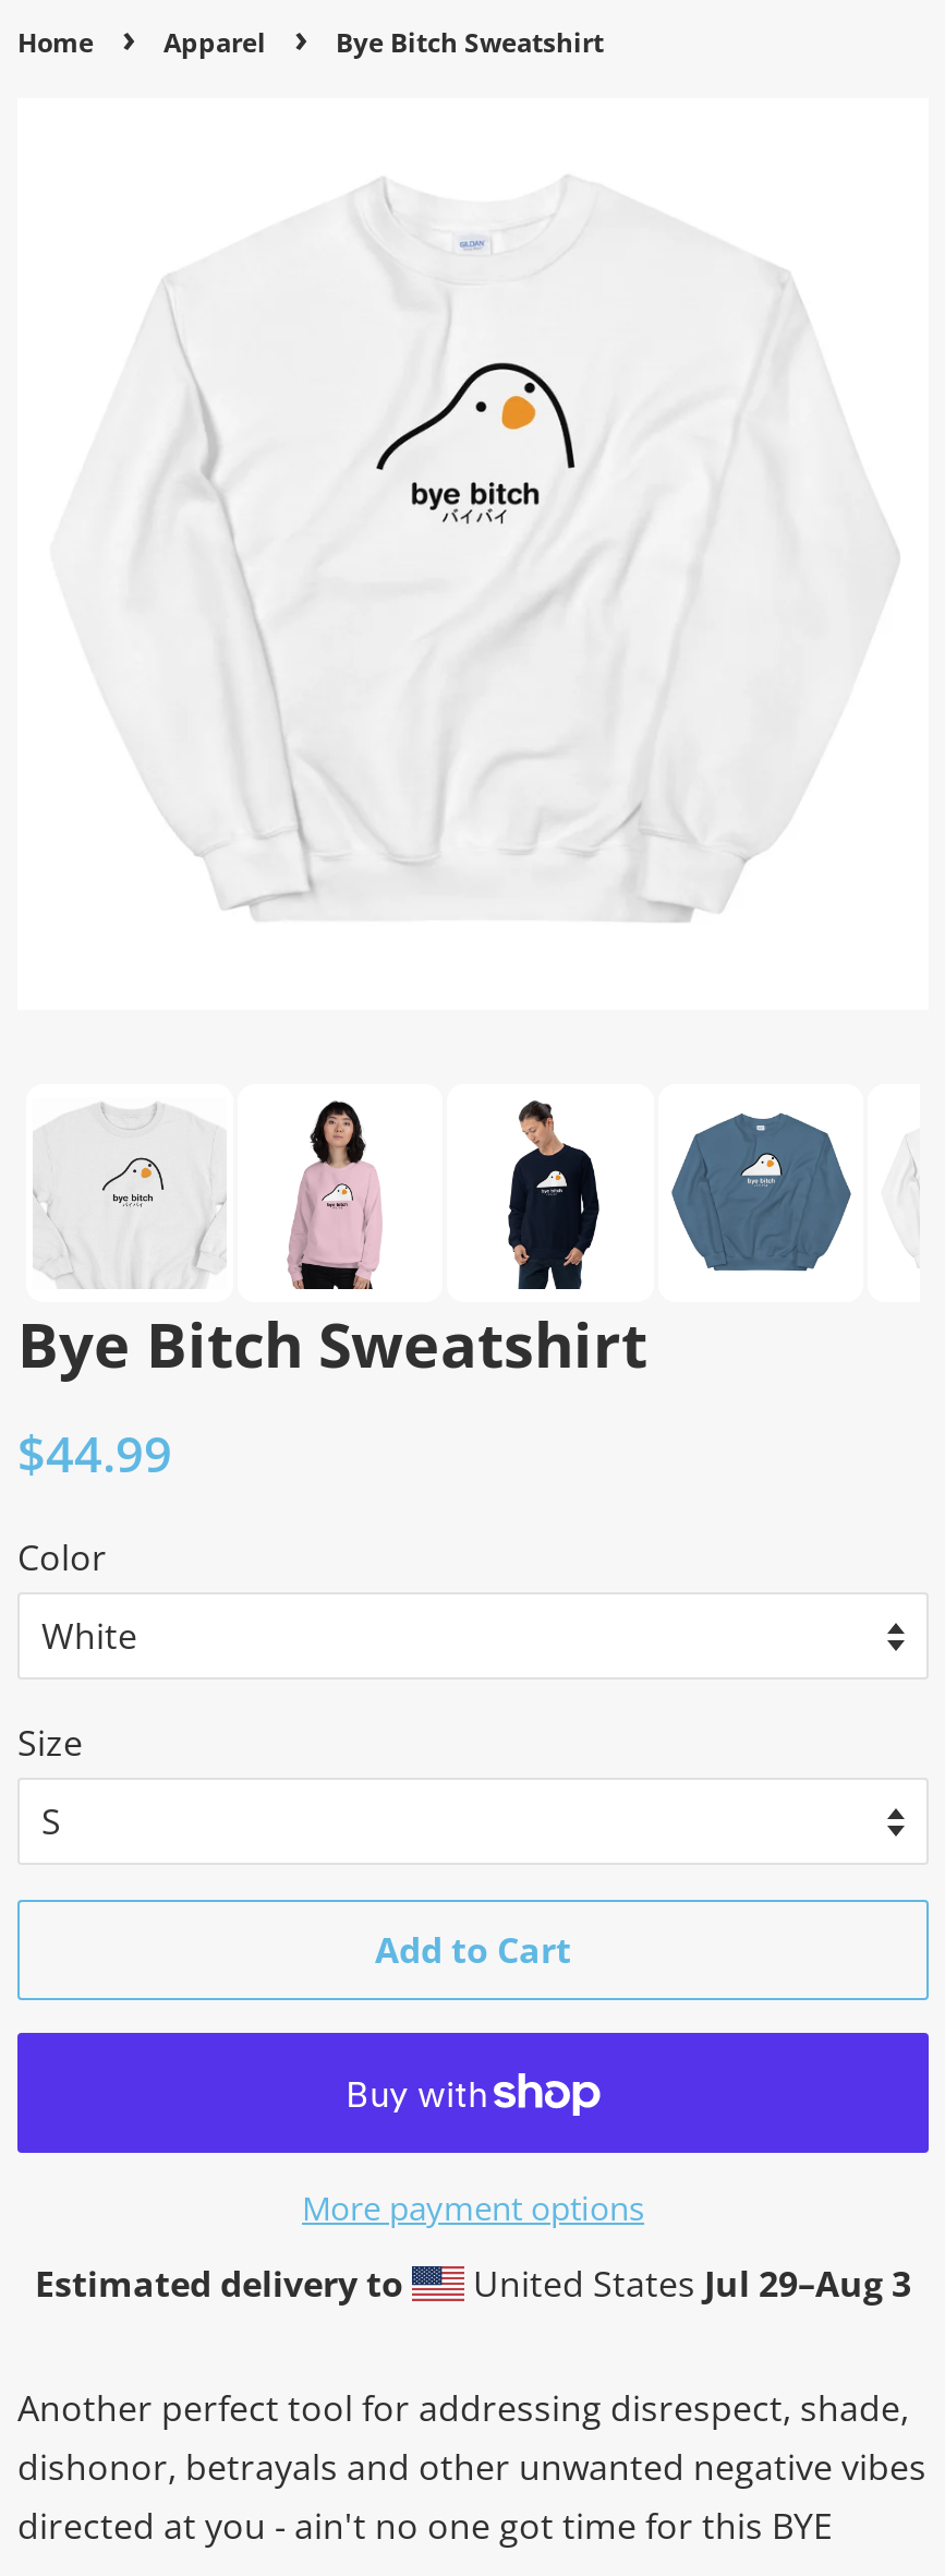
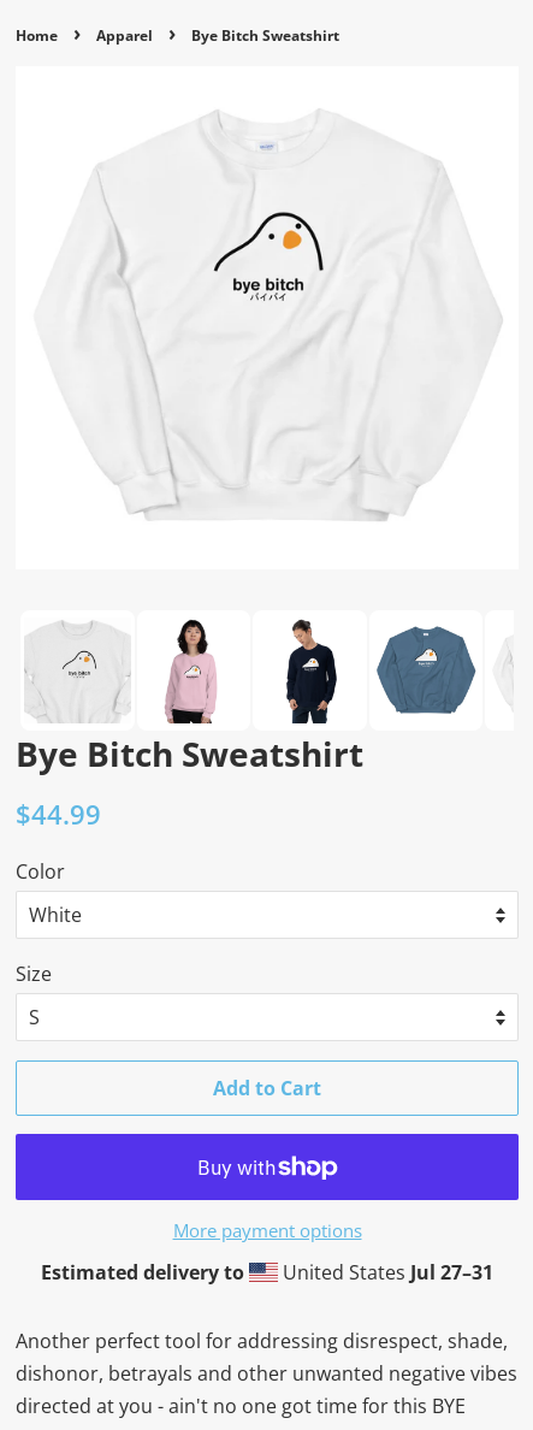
[464,2260,911,2308] United States Jul 29–Aug 3 -> [278,1259,493,1286] United States Jul 27–31

